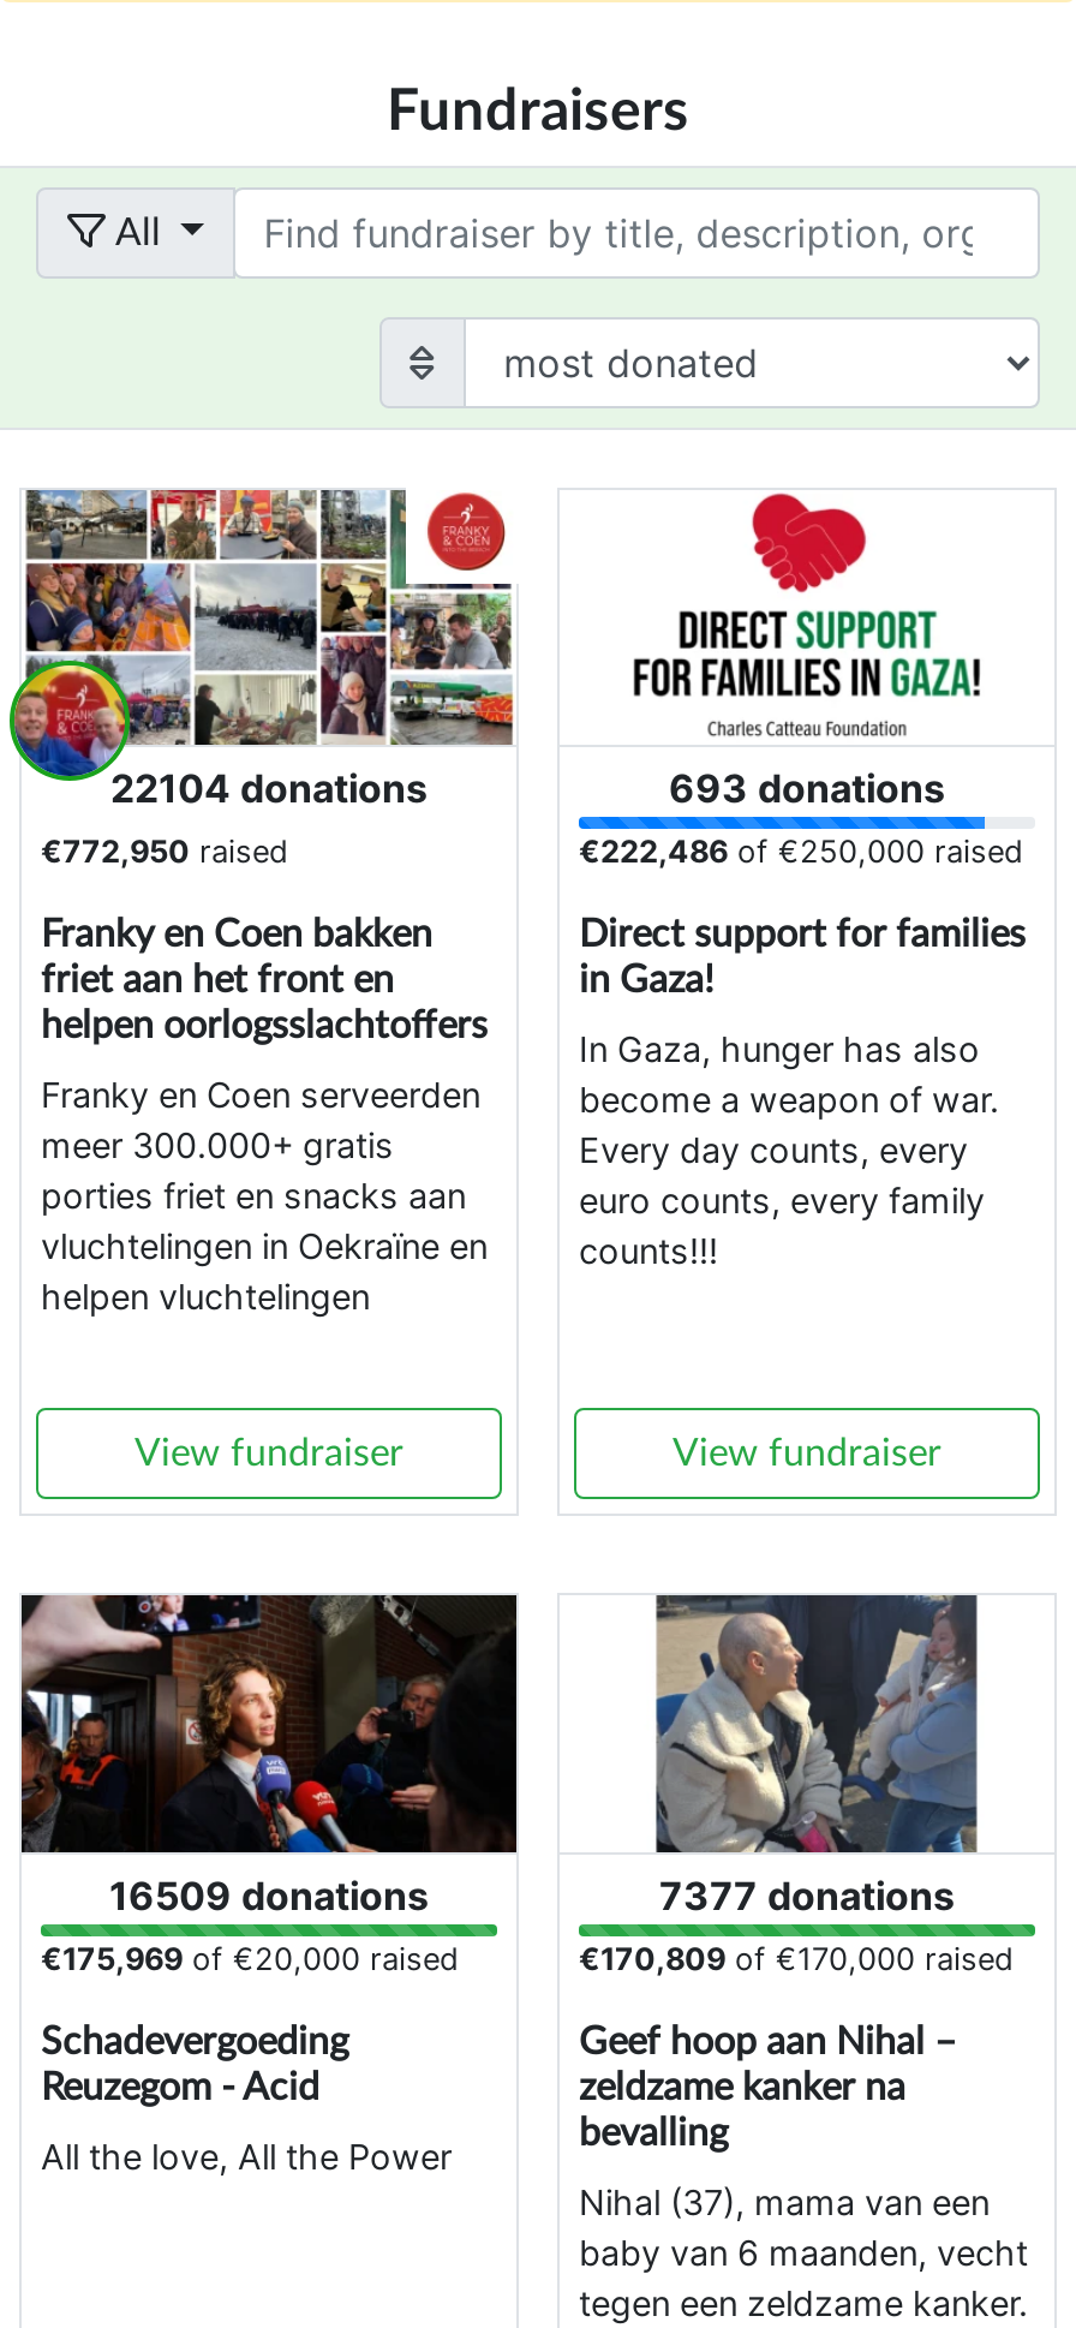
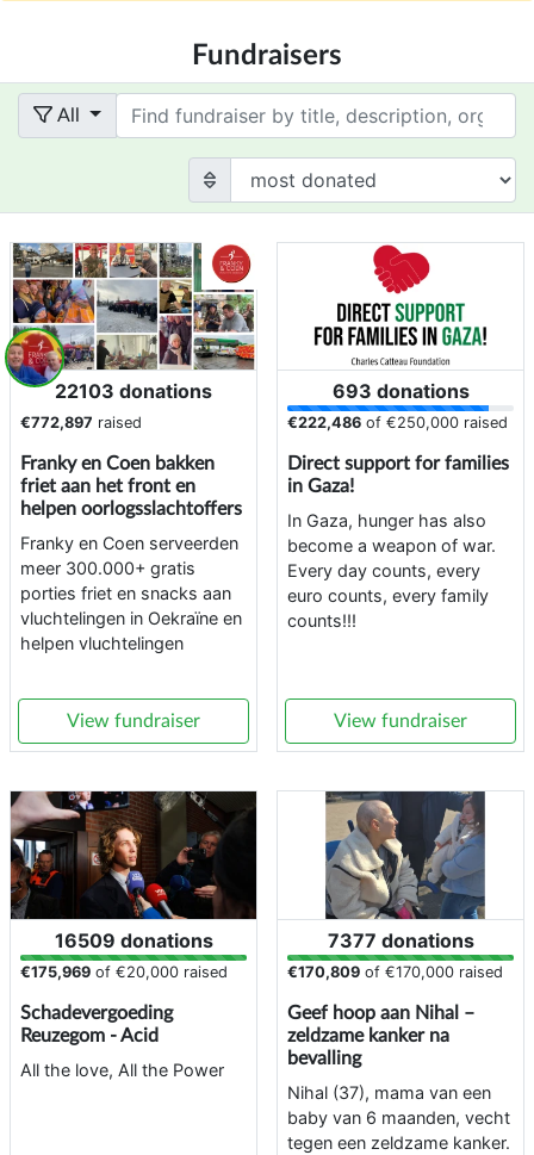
[110,765,428,813] 22104 donations -> [55,380,212,403] 22103 donations
[41,835,288,871] €772,950 raised -> [20,414,142,432] €772,897 raised

